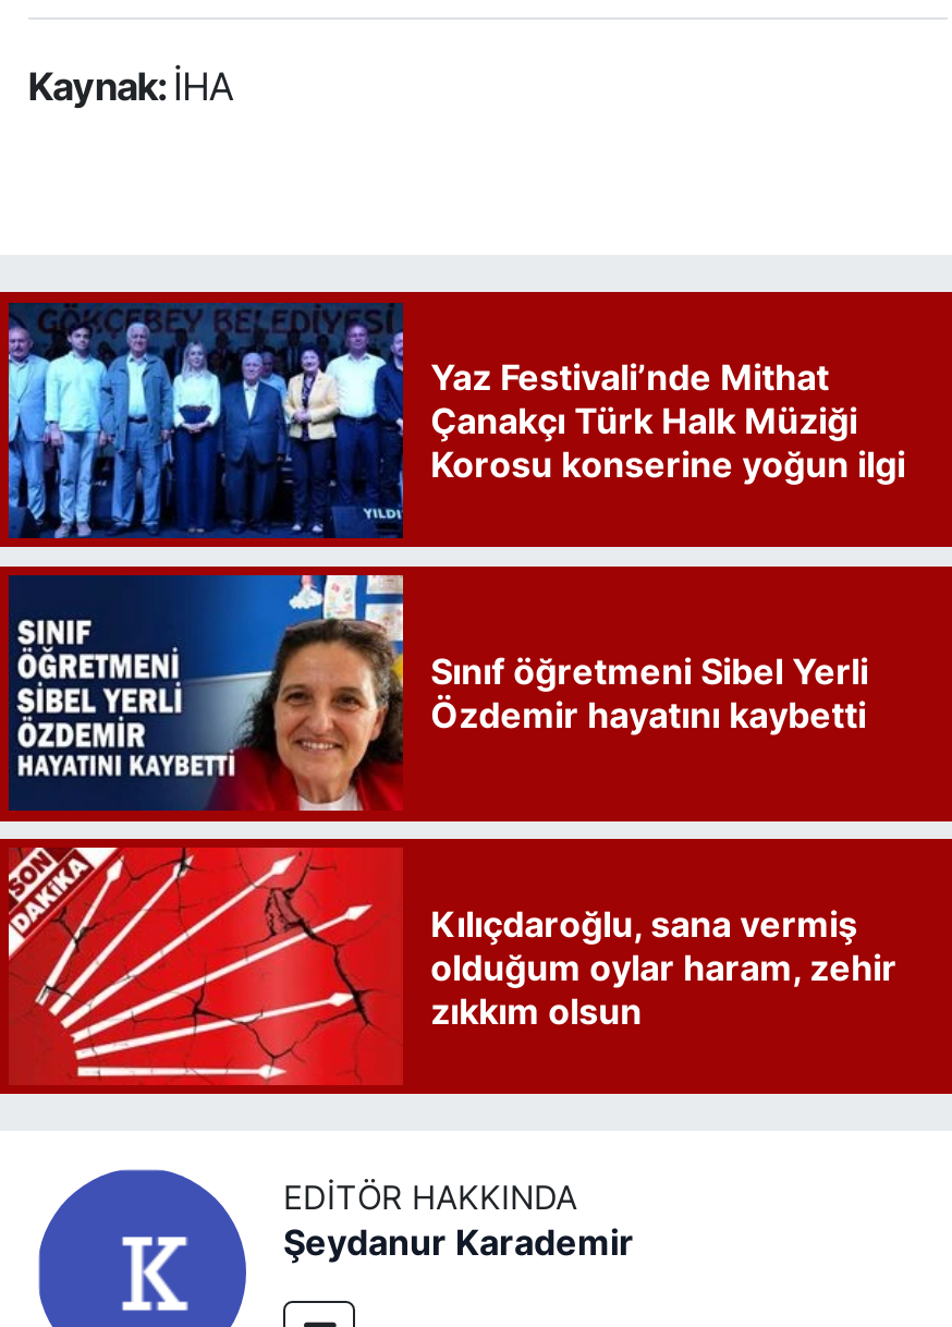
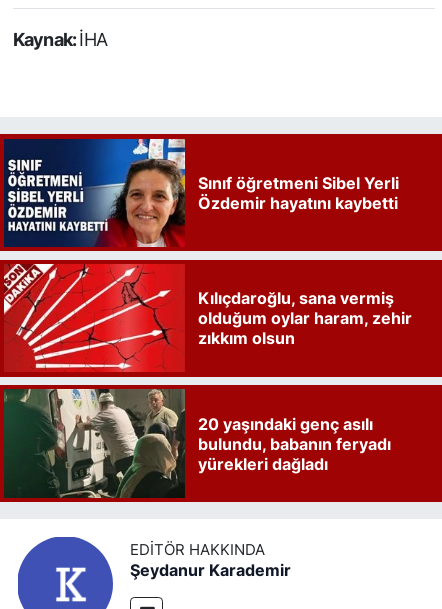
[7,301,905,540] [image] | Yaz Festivali’nde Mithat | Çanakçı Türk Halk Müziği | Korosu konserine yoğun ilgi -> none
moved [0,571,897,1032] -> [0,137,412,348]: [image] | Sınıf öğretmeni Sibel Yerli | Özdemir hayatını kaybetti | Kılıçdaroğlu, sana vermiş | olduğum oylar haram, zehir | zıkkım olsun
none -> [3,388,391,499] [image] | 20 yaşındaki genç asılı | bulundu, babanın feryadı | yürekleri dağladı

